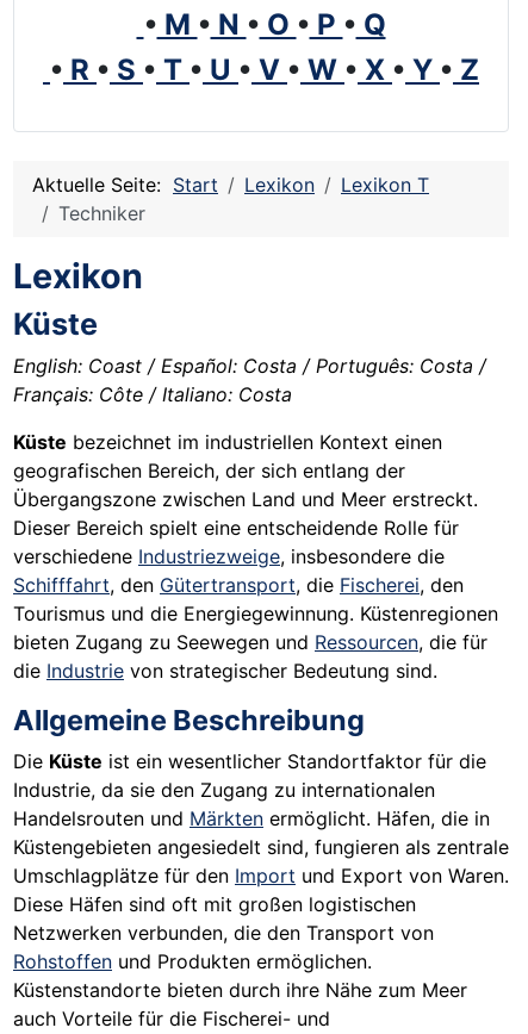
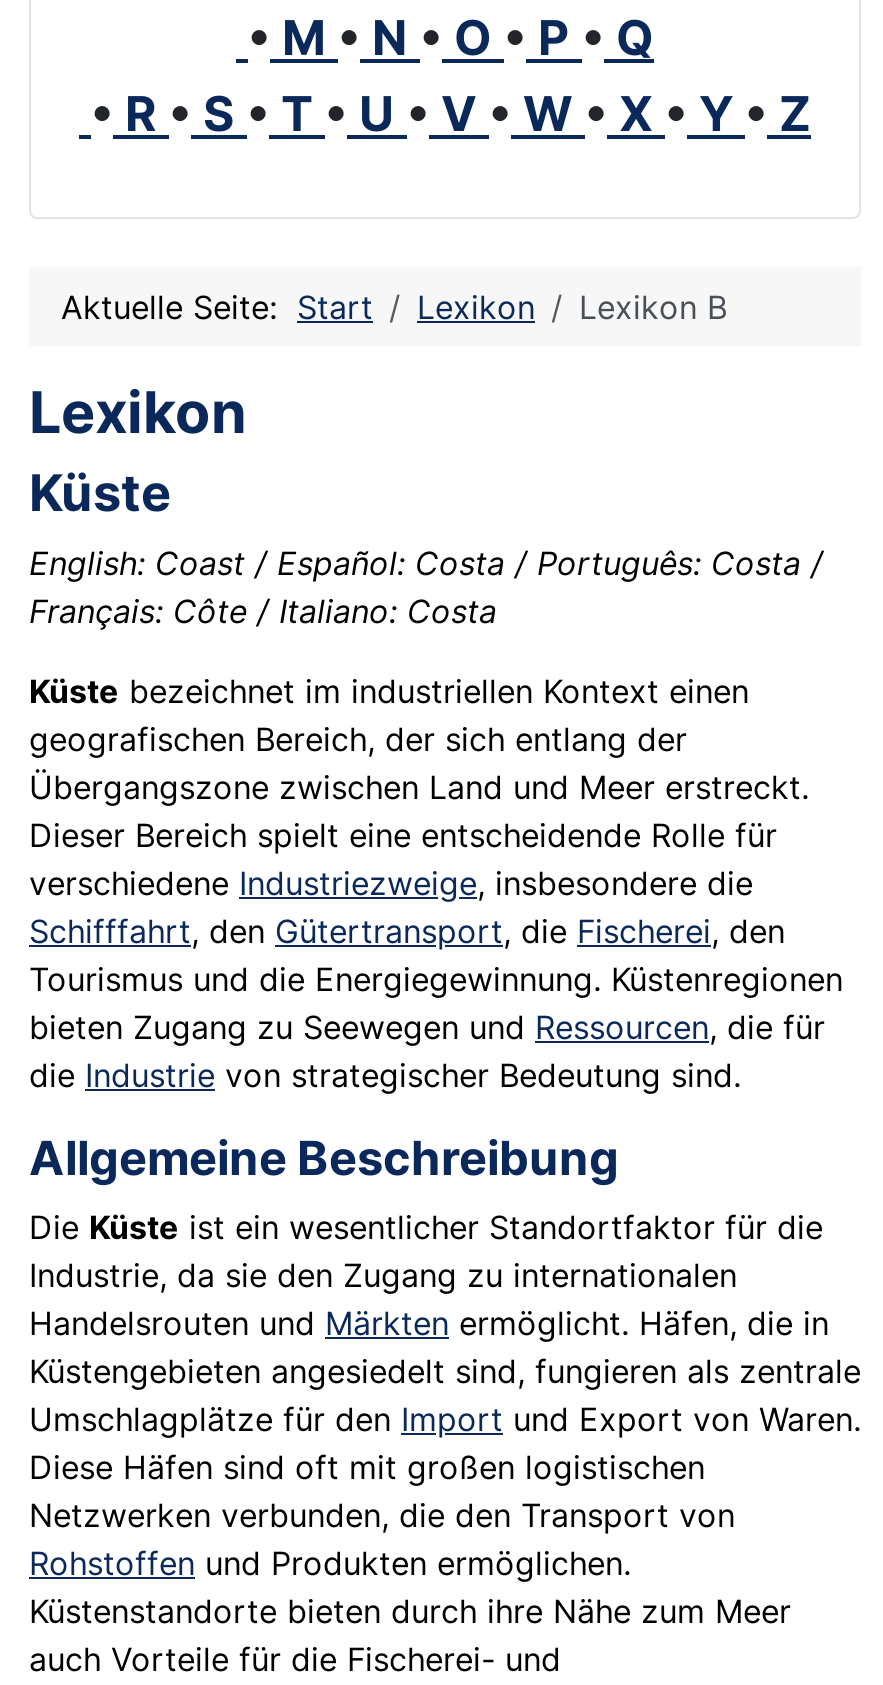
[58,173,429,225] Lexikon T | Techniker -> [579,287,727,327] Lexikon B

